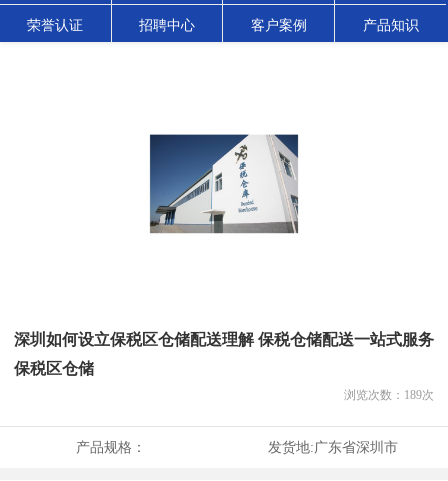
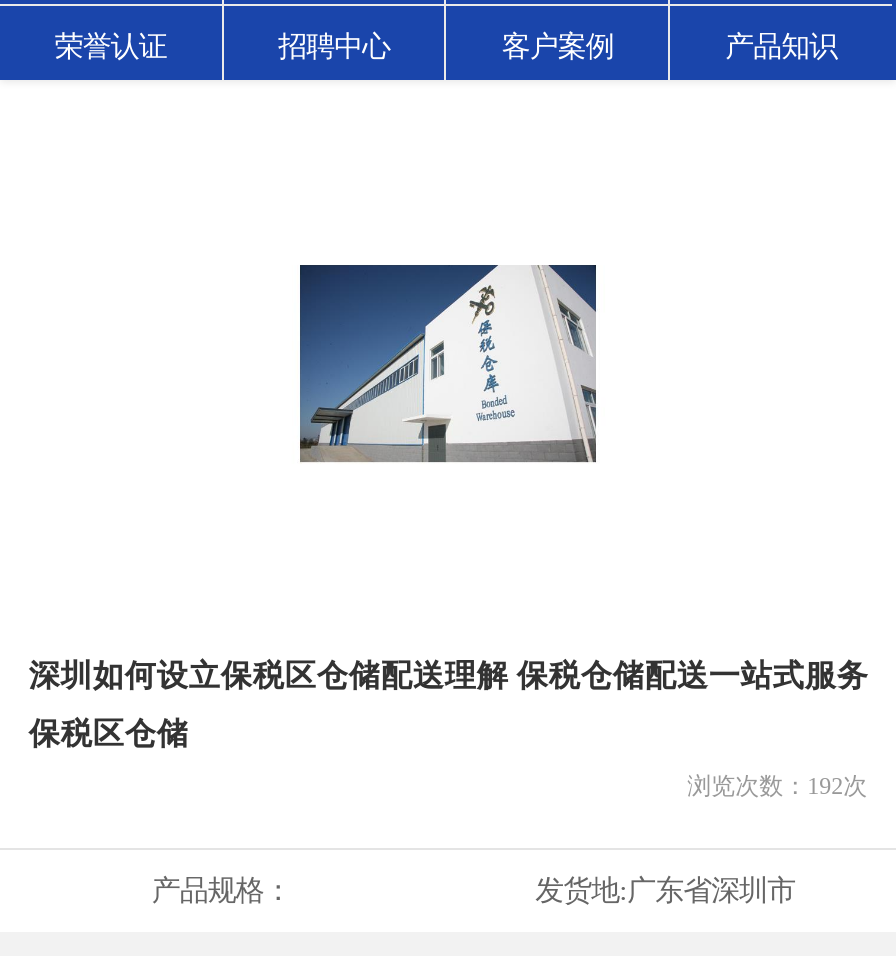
[344,388,434,402] 浏览次数：189次 -> [687,772,867,800] 浏览次数：192次

